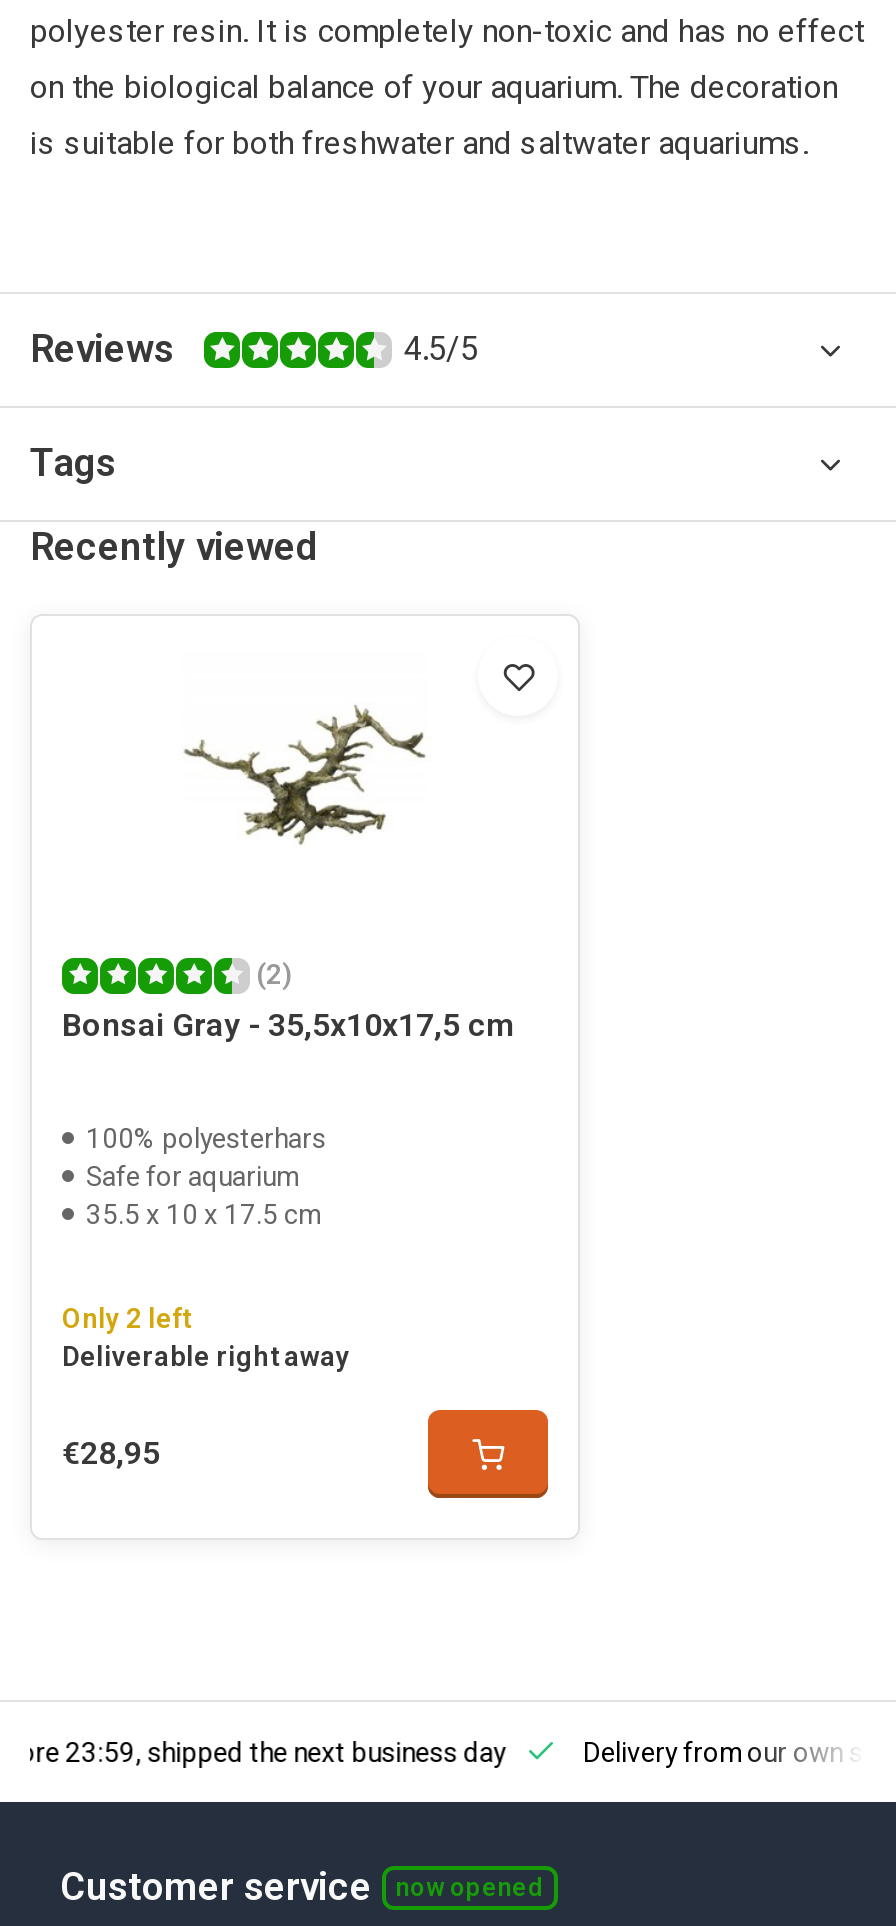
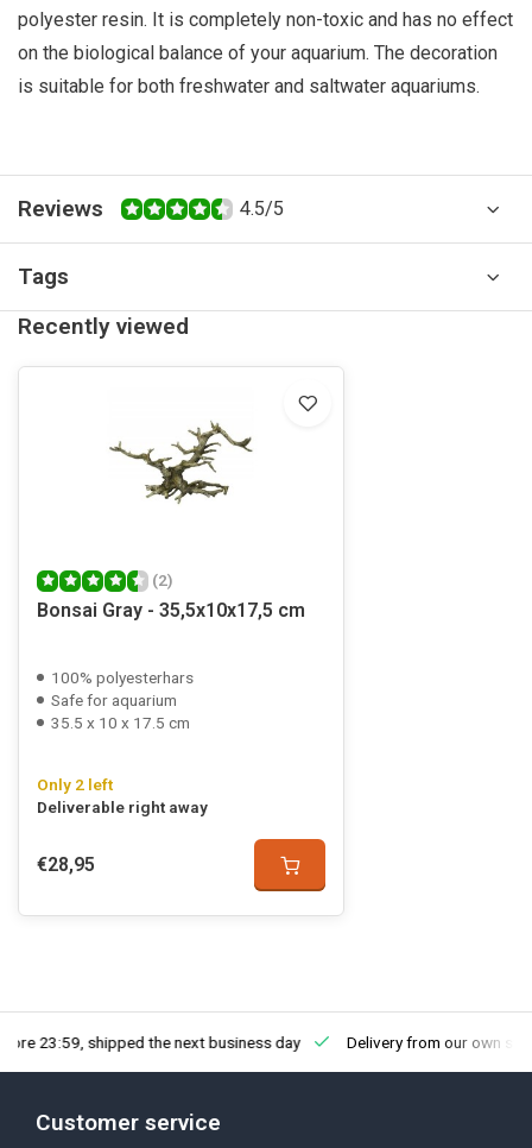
[396,1872,544,1902] now opened -> none

